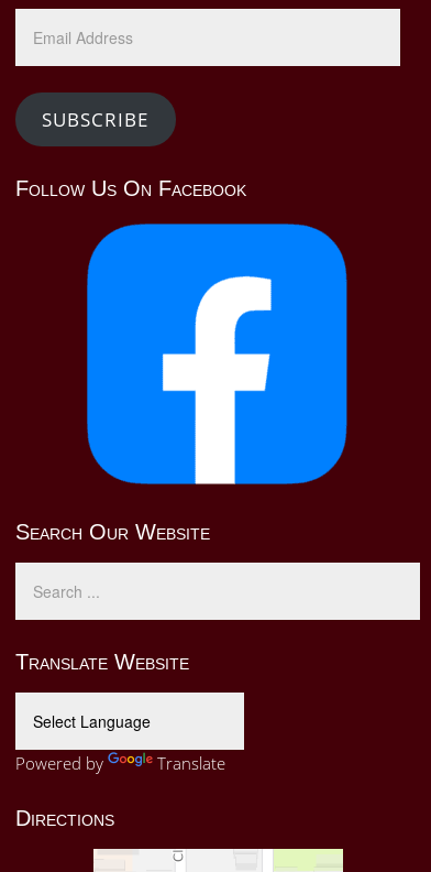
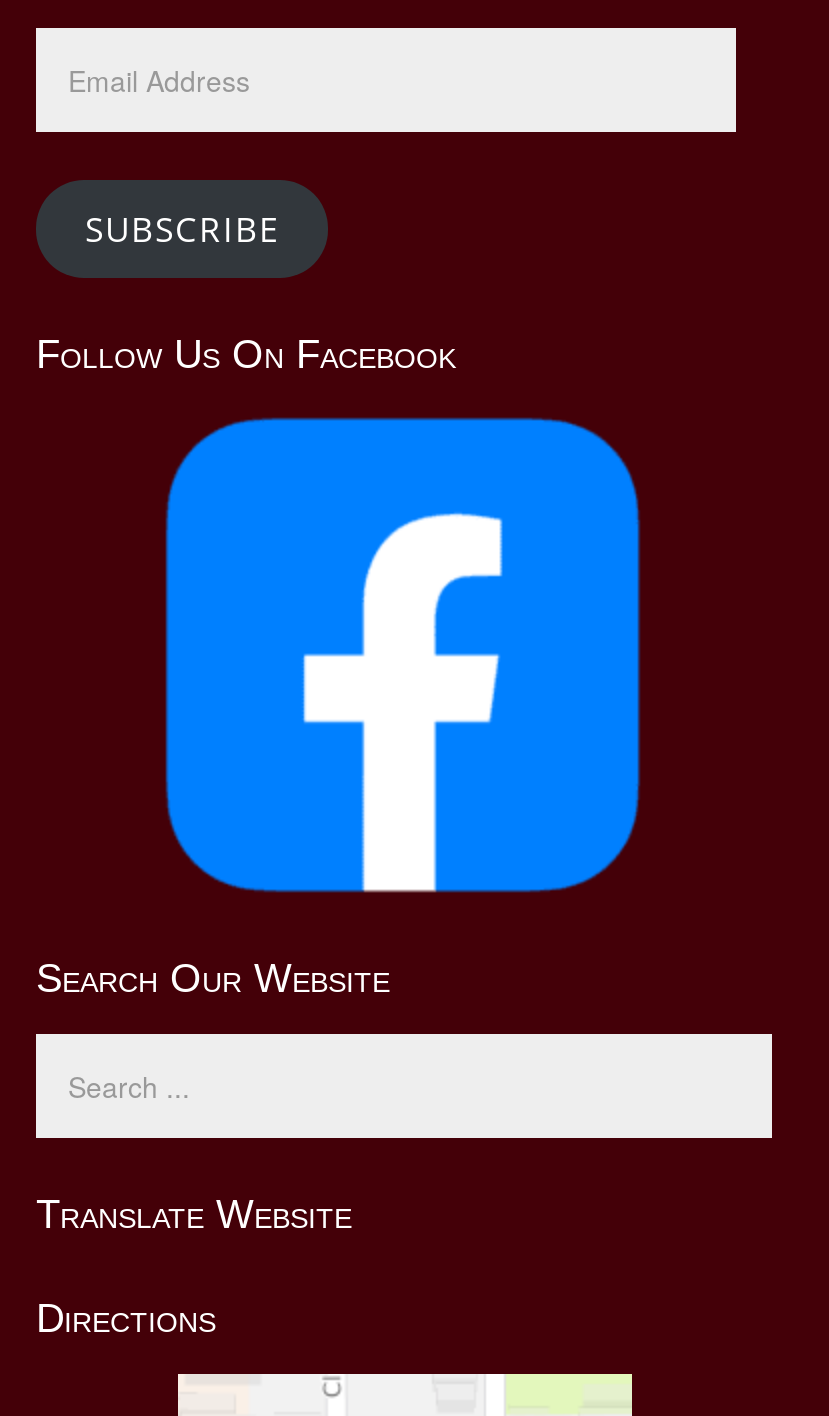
[15,752,225,774] Powered by | Translate -> none

